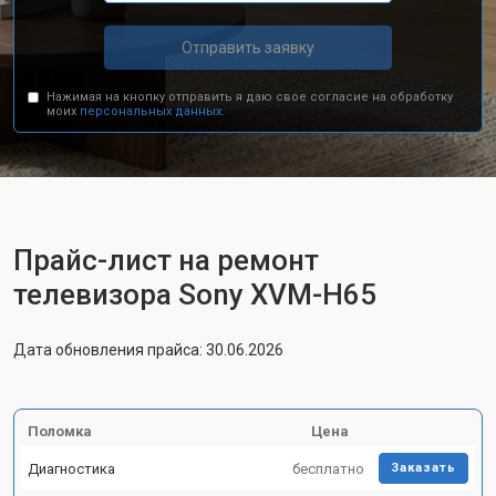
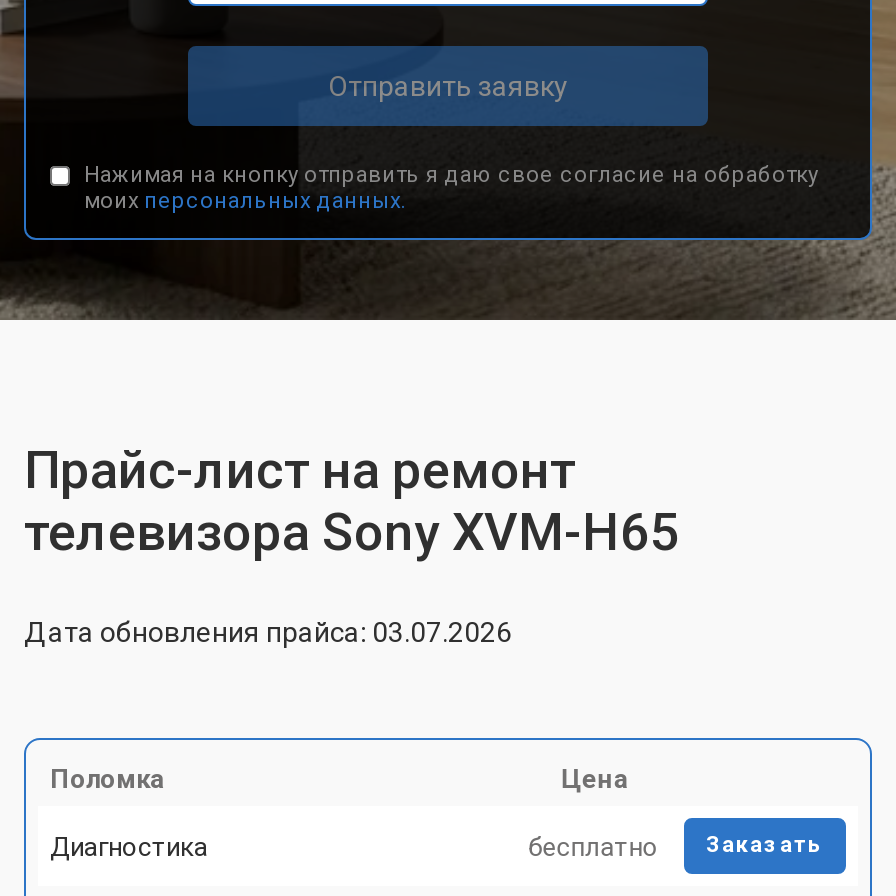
[13,341,283,359] Дата обновления прайса: 30.06.2026 -> [24,616,512,648] Дата обновления прайса: 03.07.2026

